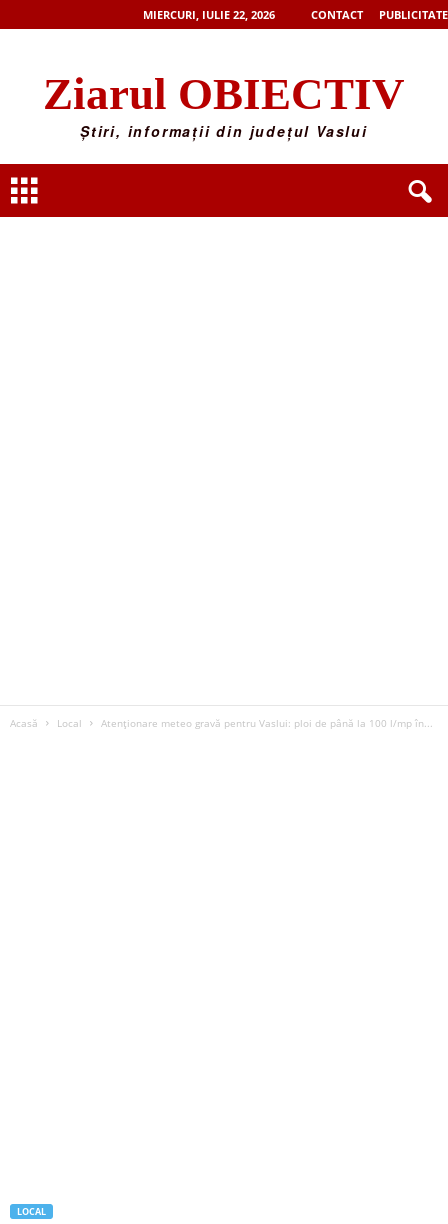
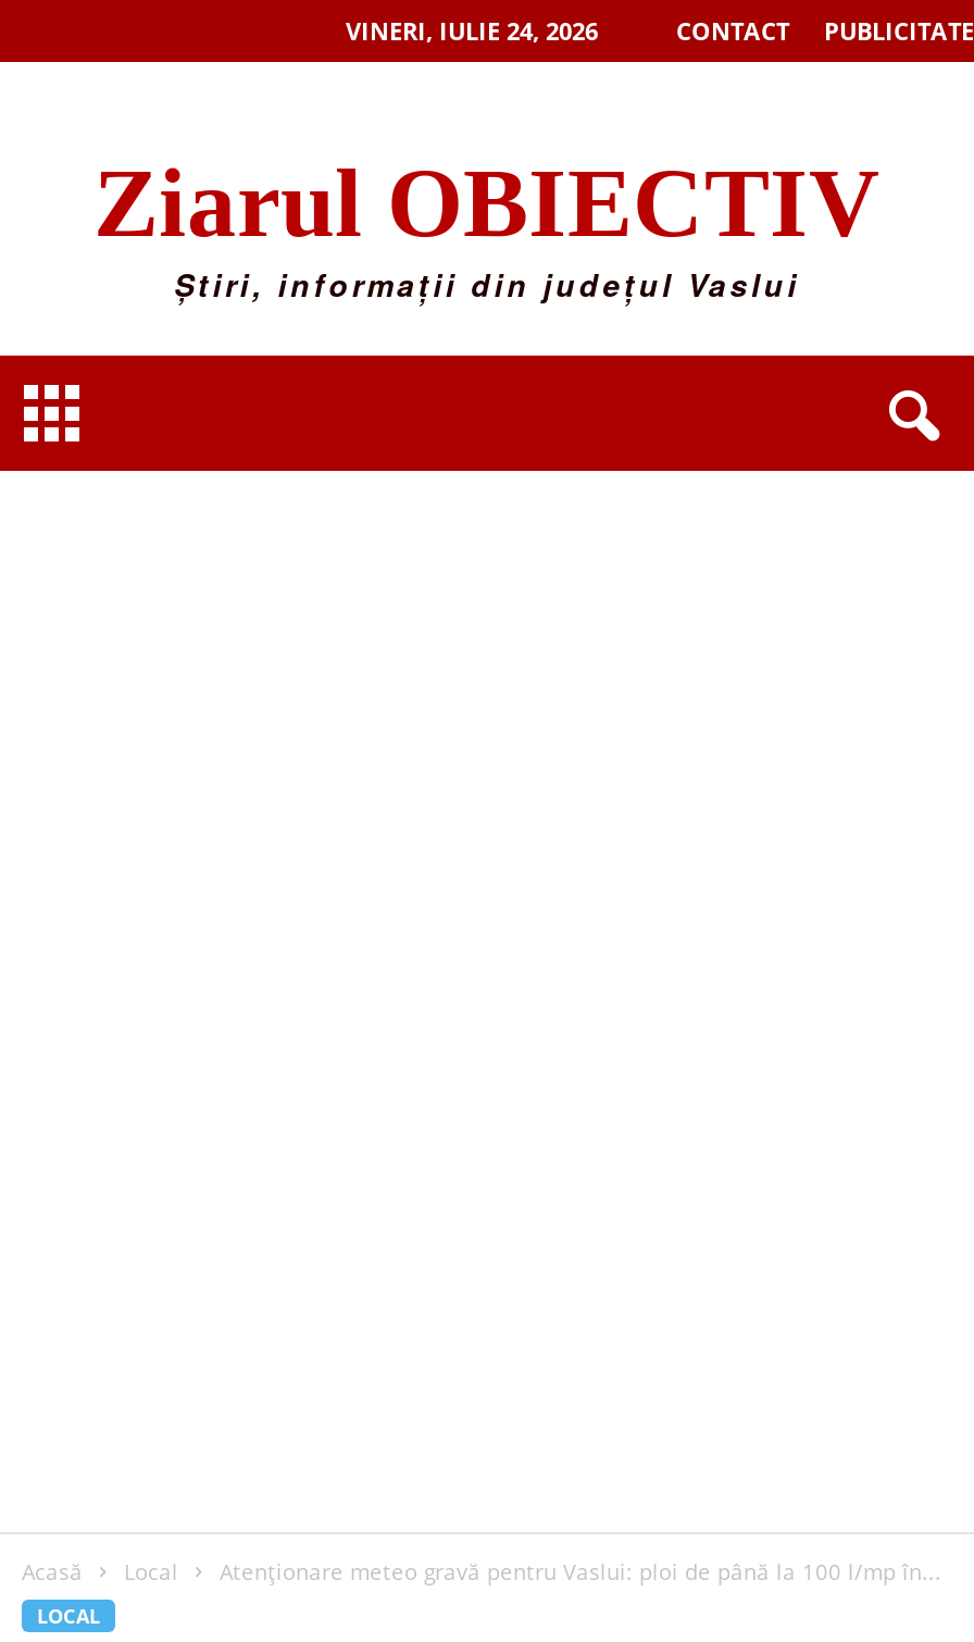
[143,7,275,22] MIERCURI, IULIE 22, 2026 -> [346,14,598,47] VINERI, IULIE 24, 2026

